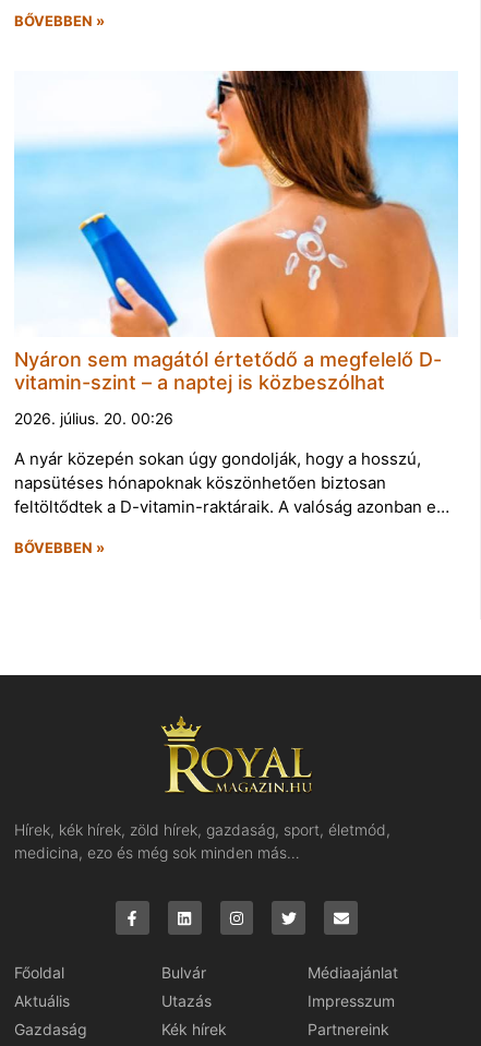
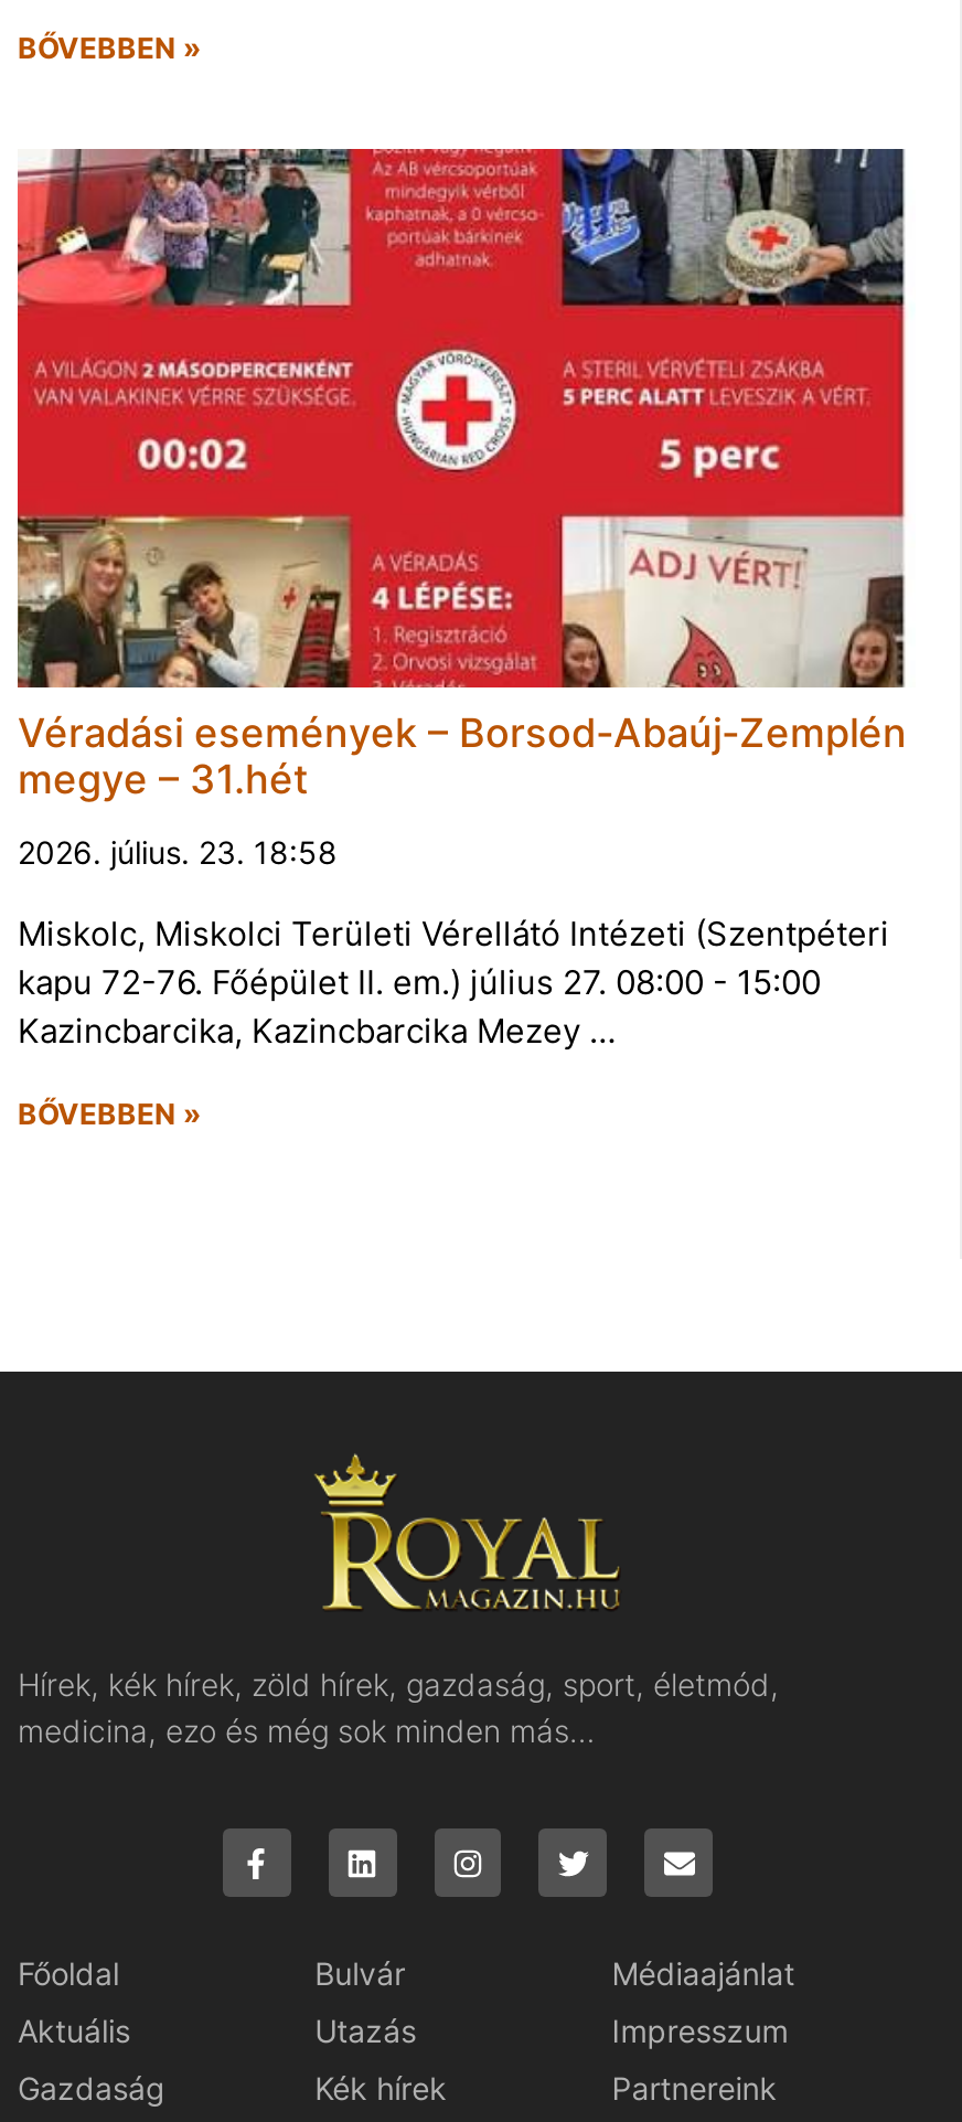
[14,70,459,394] [image] | Nyáron sem magától értetődő a megfelelő D- | vitamin-szint – a naptej is közbeszólhat -> [15,147,916,802] [image] | Véradási események – Borsod-Abaúj-Zemplén | megye – 31.hét
[14,409,173,428] 2026. július. 20. 00:26 -> [18,833,338,871] 2026. július. 23. 18:58
[14,448,449,517] A nyár közepén sokan úgy gondolják, hogy a hosszú, | napsütéses hónapoknak köszönhetően biztosan | feltöltődtek a D-vitamin-raktáraik. A valóság azonban e… -> [18,913,889,1052] Miskolc, Miskolci Területi Vérellátó Intézeti (Szentpéteri | kapu 72-76. Főépület II. em.) július 27. 08:00 - 15:00 | Kazincbarcika, Kazincbarcika Mezey …

